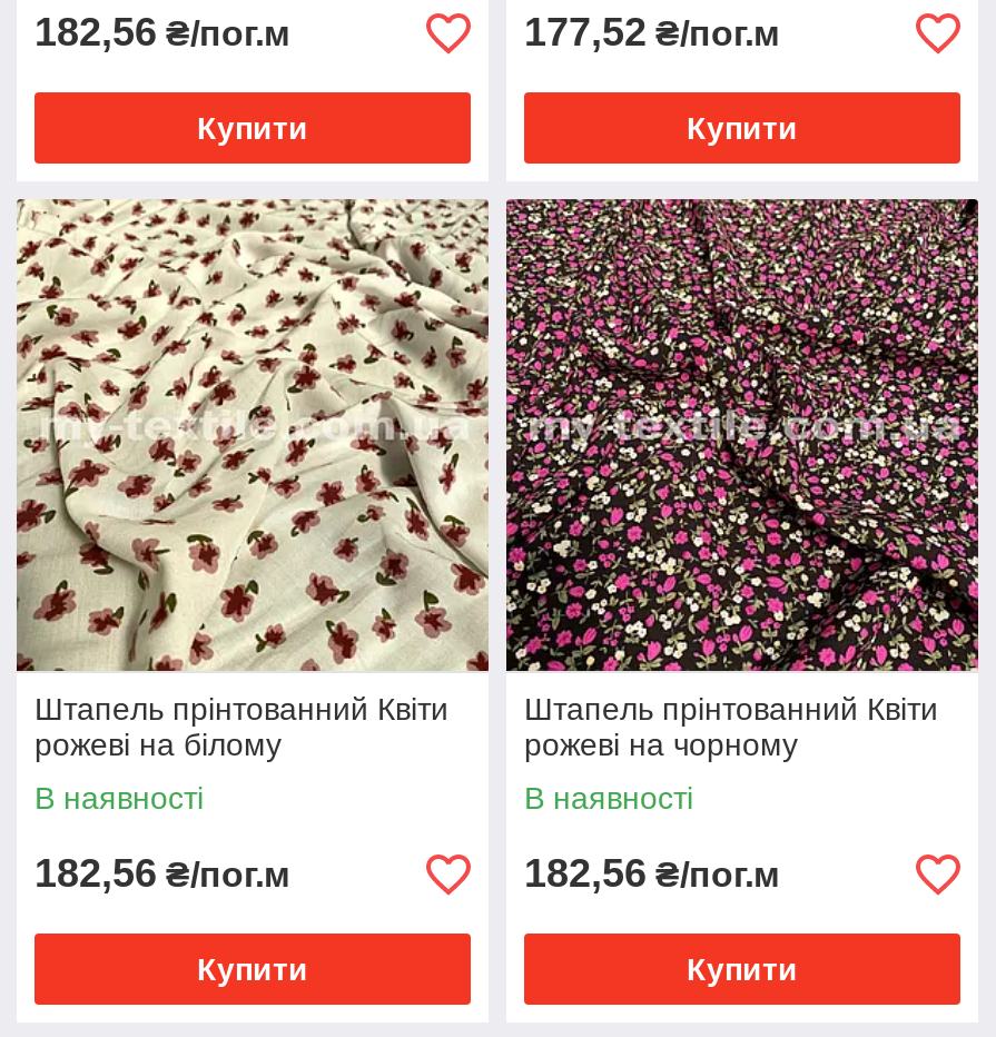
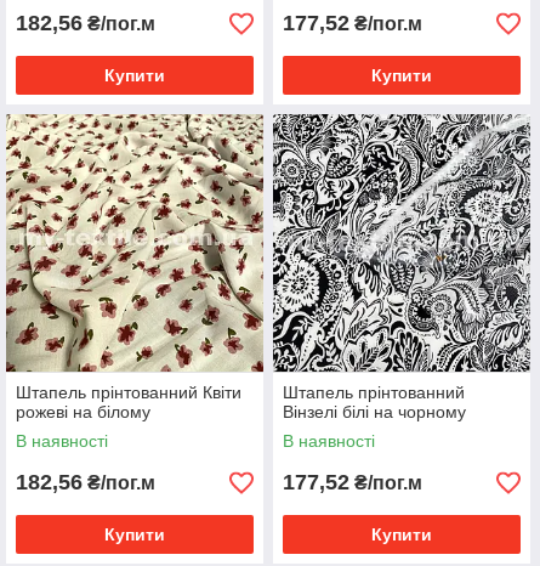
[504,197,980,762] [image] | Штапель прінтованний Квіти | рожеві на чорному -> [272,113,530,421] [image] | Штапель прінтованний | Вінзелі білі на чорному
[524,851,780,896] 182,56 ₴/пог.м -> [283,470,422,494] 177,52 ₴/пог.м

